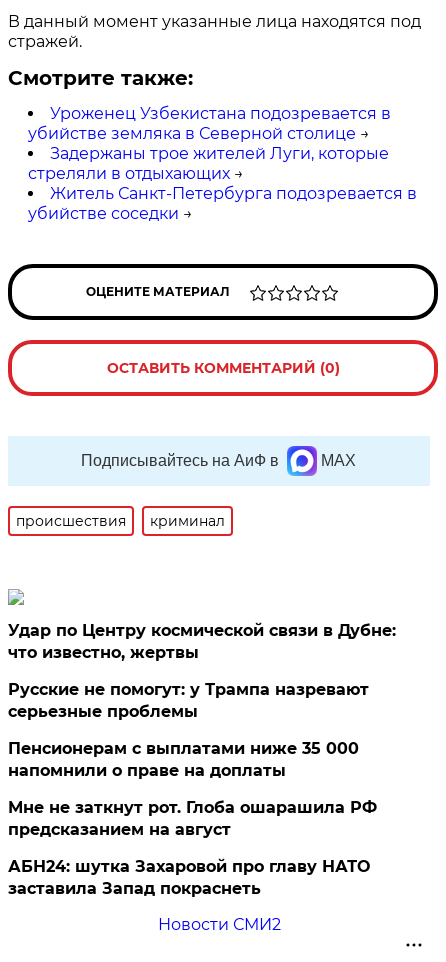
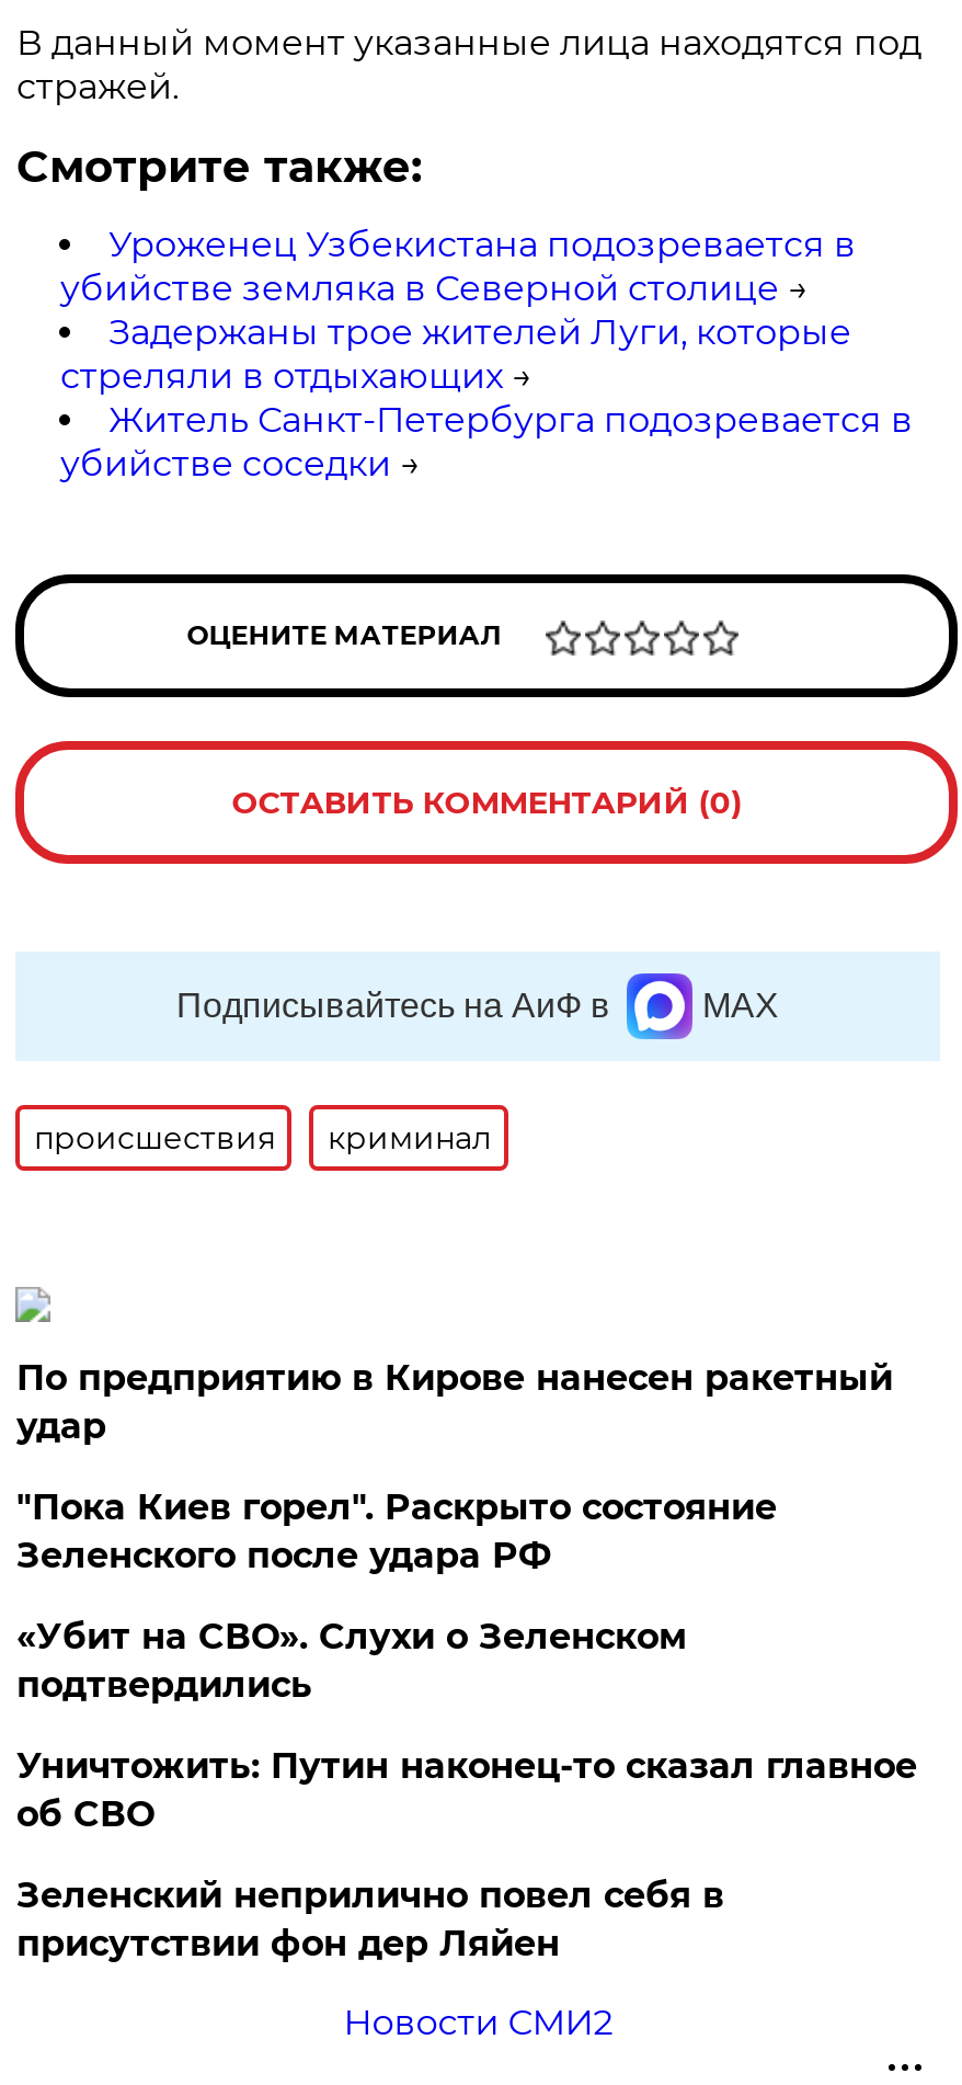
[8,621,396,662] Удар по Центру космической связи в Дубне: | что известно, жертвы -> [16,1357,893,1447] По предприятию в Кирове нанесен ракетный | удар
[8,680,369,721] Русские не помогут: у Трампа назревают | серьезные проблемы -> [16,1486,777,1576] "Пока Киев горел". Раскрыто состояние | Зеленского после удара РФ
[8,739,359,780] Пенсионерам с выплатами ниже 35 000 | напомнили о праве на доплаты -> [16,1616,687,1705] «Убит на СВО». Слухи о Зеленском | подтвердились
[8,798,377,839] Мне не заткнут рот. Глоба ошарашила РФ | предсказанием на август -> [16,1745,917,1835] Уничтожить: Путин наконец-то сказал главное | об СВО
[8,857,370,898] АБН24: шутка Захаровой про главу НАТО | заставила Запад покраснеть -> [16,1874,724,1964] Зеленский неприлично повел cебя в | присутствии фон дер Ляйен

